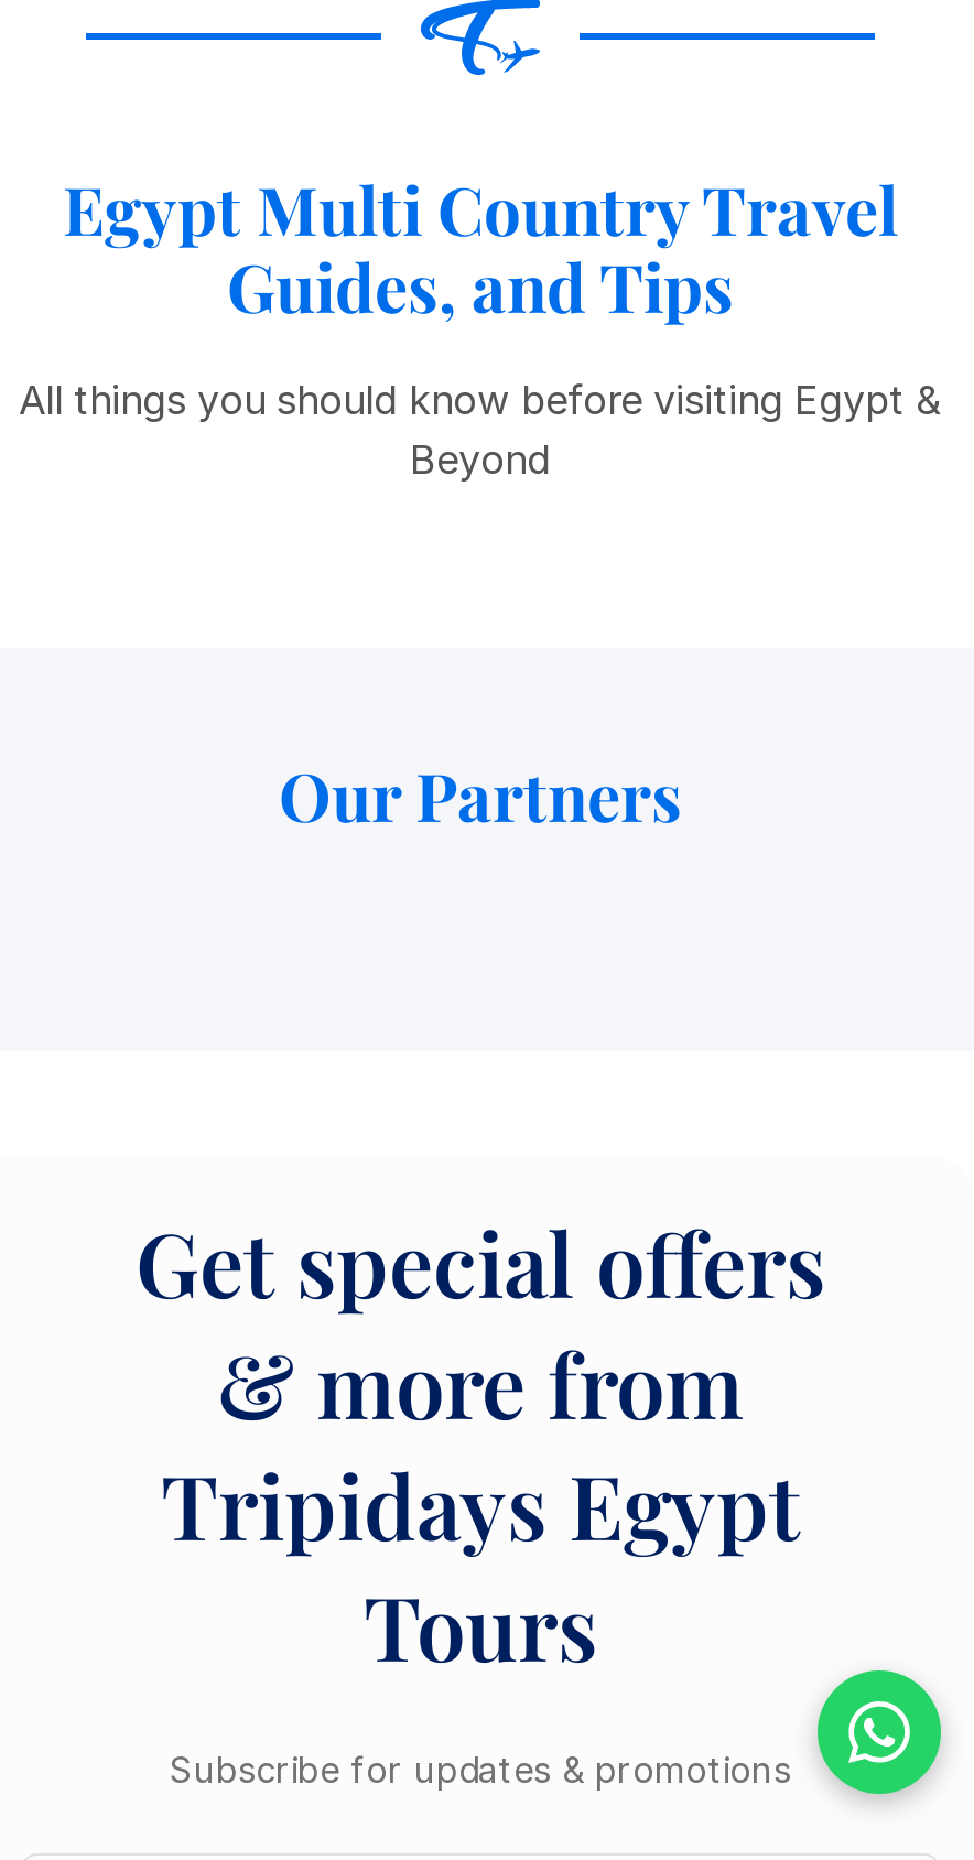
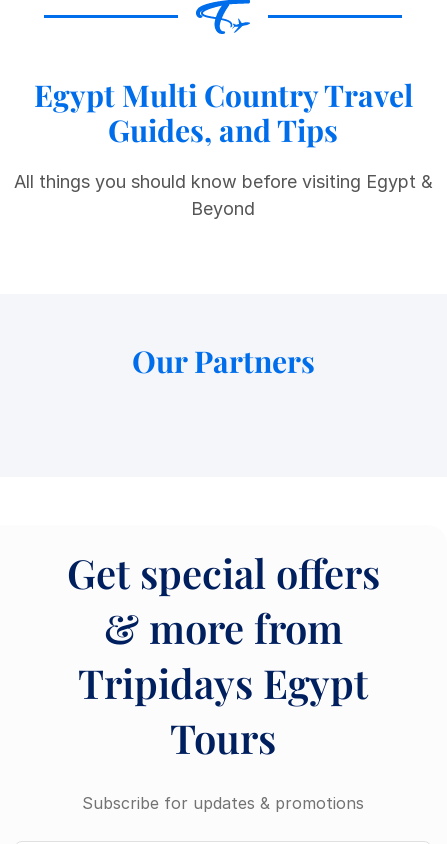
[813,1668,945,1805] [image] -> none

